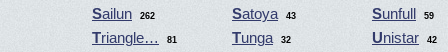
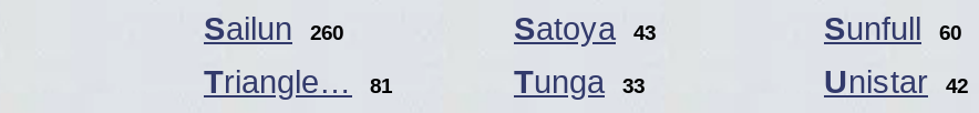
[102,6,155,22] Sailun 262 -> [226,11,343,47] Sailun 260
[382,6,434,22] Sunfull 59 -> [846,11,961,47] Sunfull 60
[241,30,291,46] Tunga 32 -> [534,64,645,100] Tunga 33

